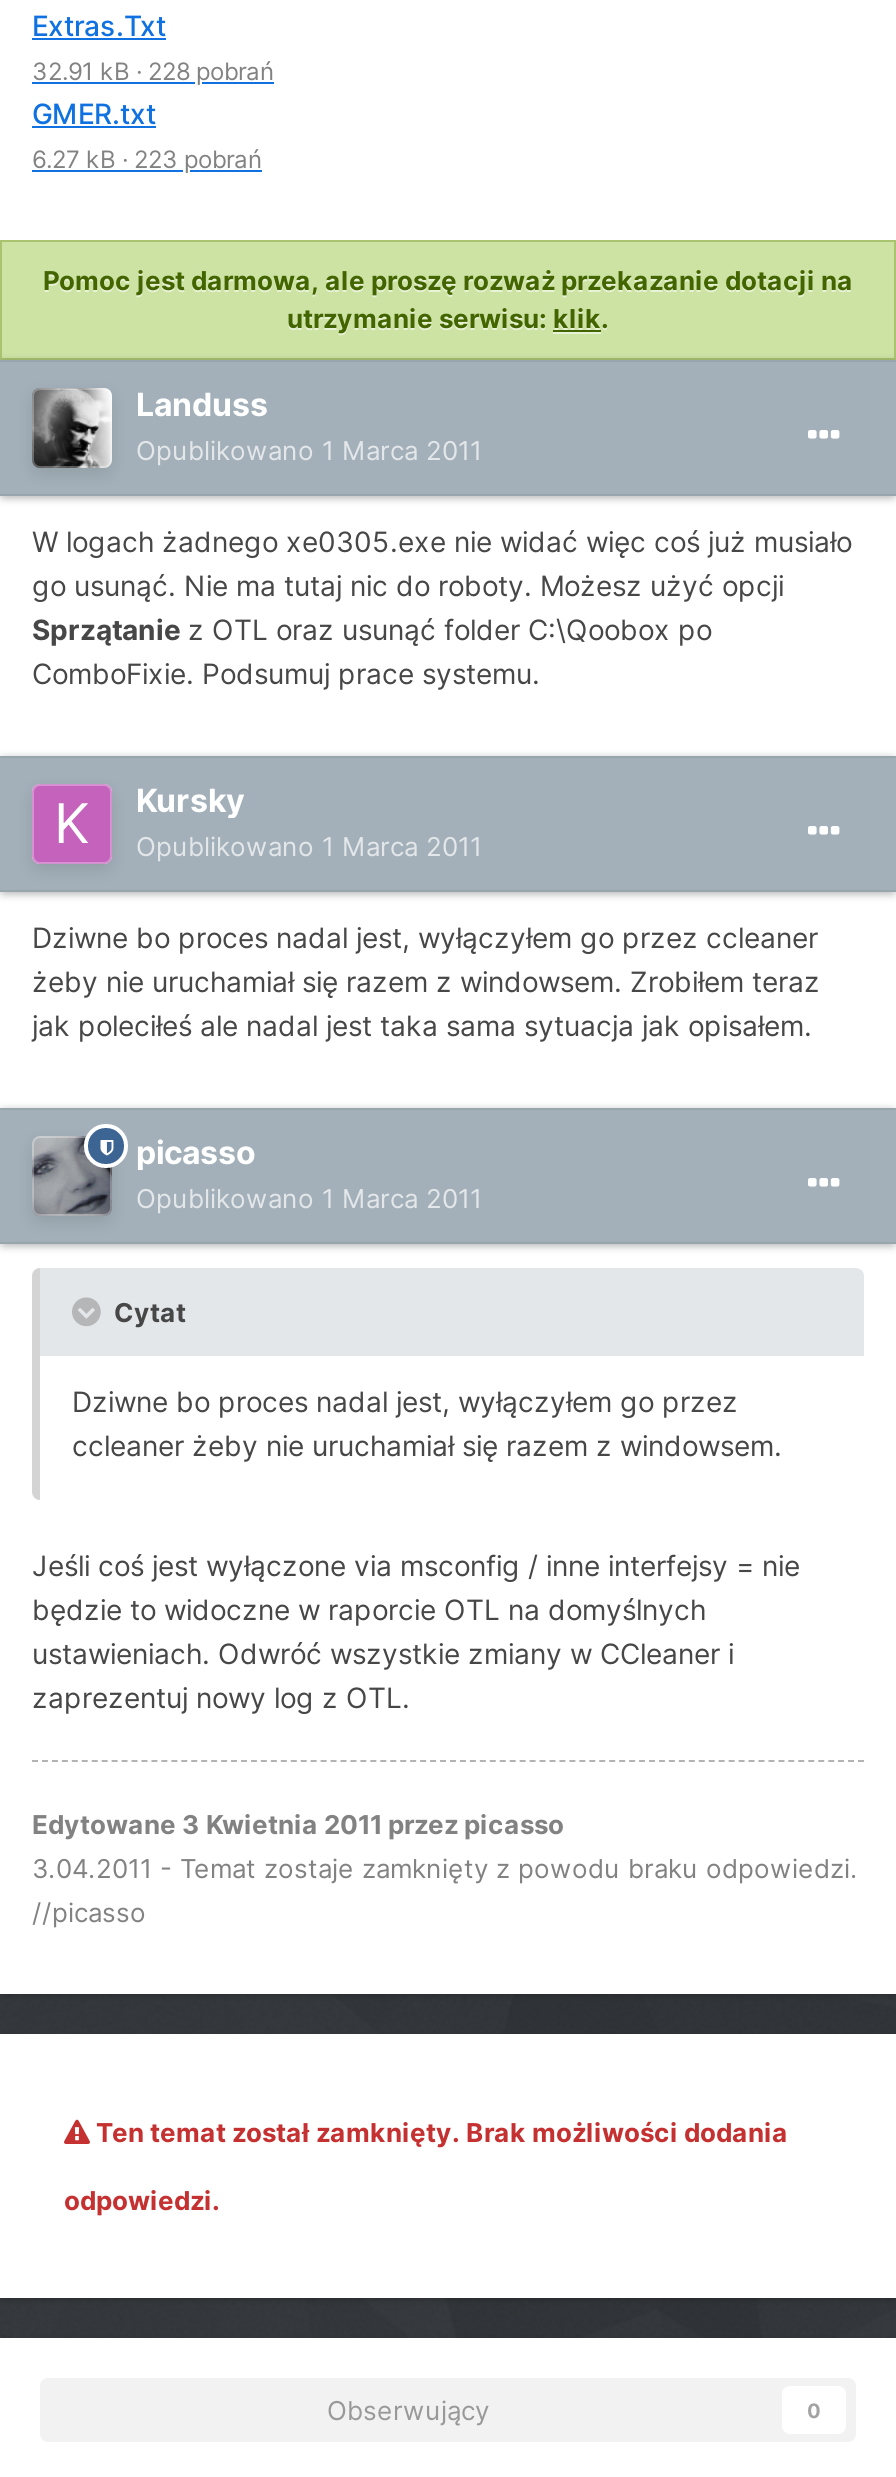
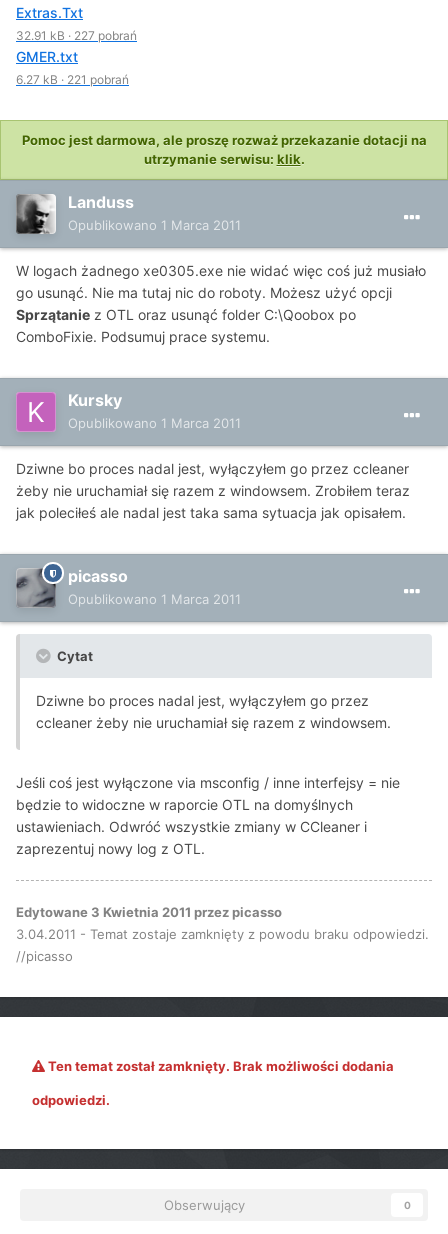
[32,57,274,87] 32.91 kB · 228 pobrań -> [16,28,137,43] 32.91 kB · 227 pobrań
[32,145,262,175] 6.27 kB · 223 pobrań -> [16,72,129,87] 6.27 kB · 221 pobrań

